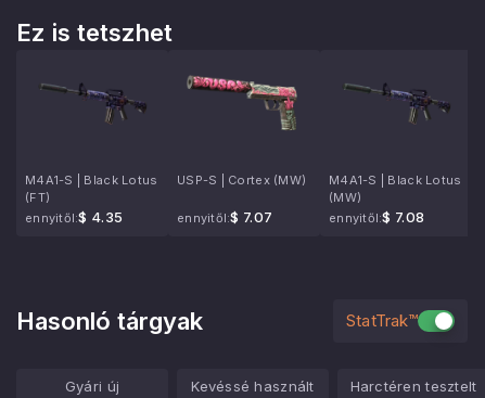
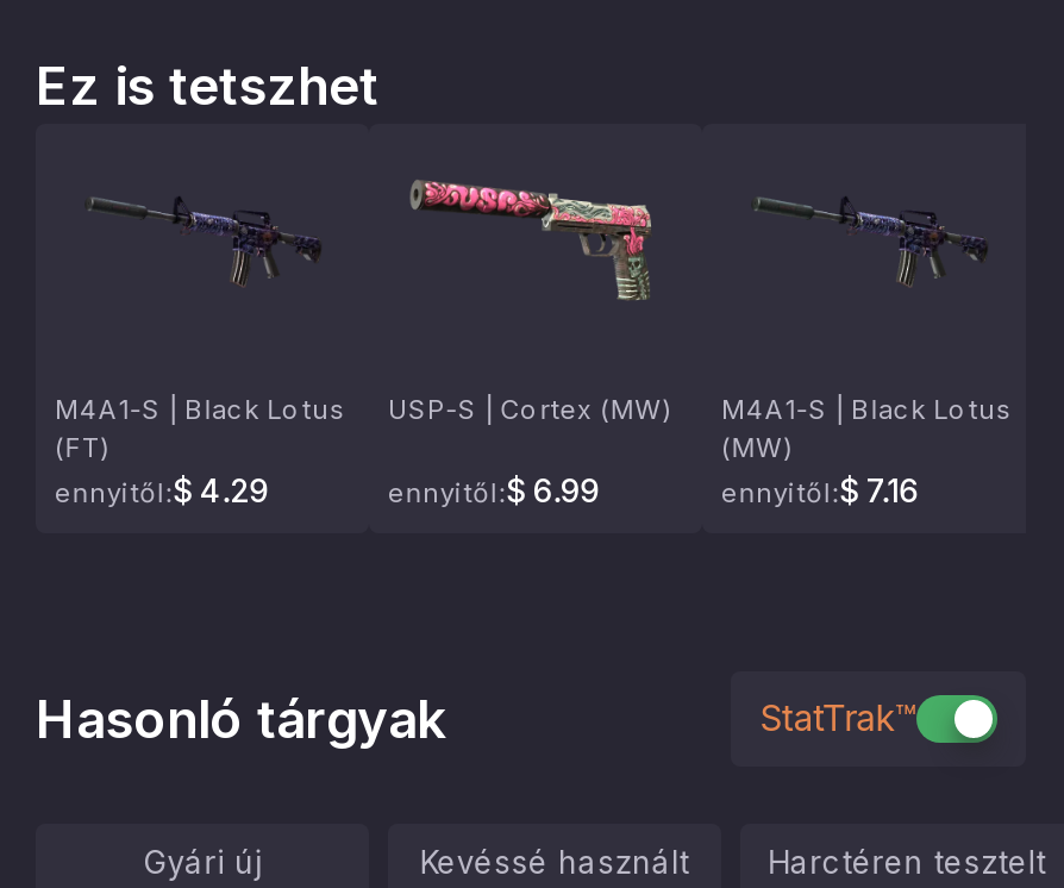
[25,208,123,226] ennyitől:$ 4.35 -> [55,471,269,509] ennyitől:$ 4.29
[177,208,272,226] ennyitől:$ 7.07 -> [388,471,600,509] ennyitől:$ 6.99
[329,208,424,226] ennyitől:$ 7.08 -> [721,471,919,509] ennyitől:$ 7.16

